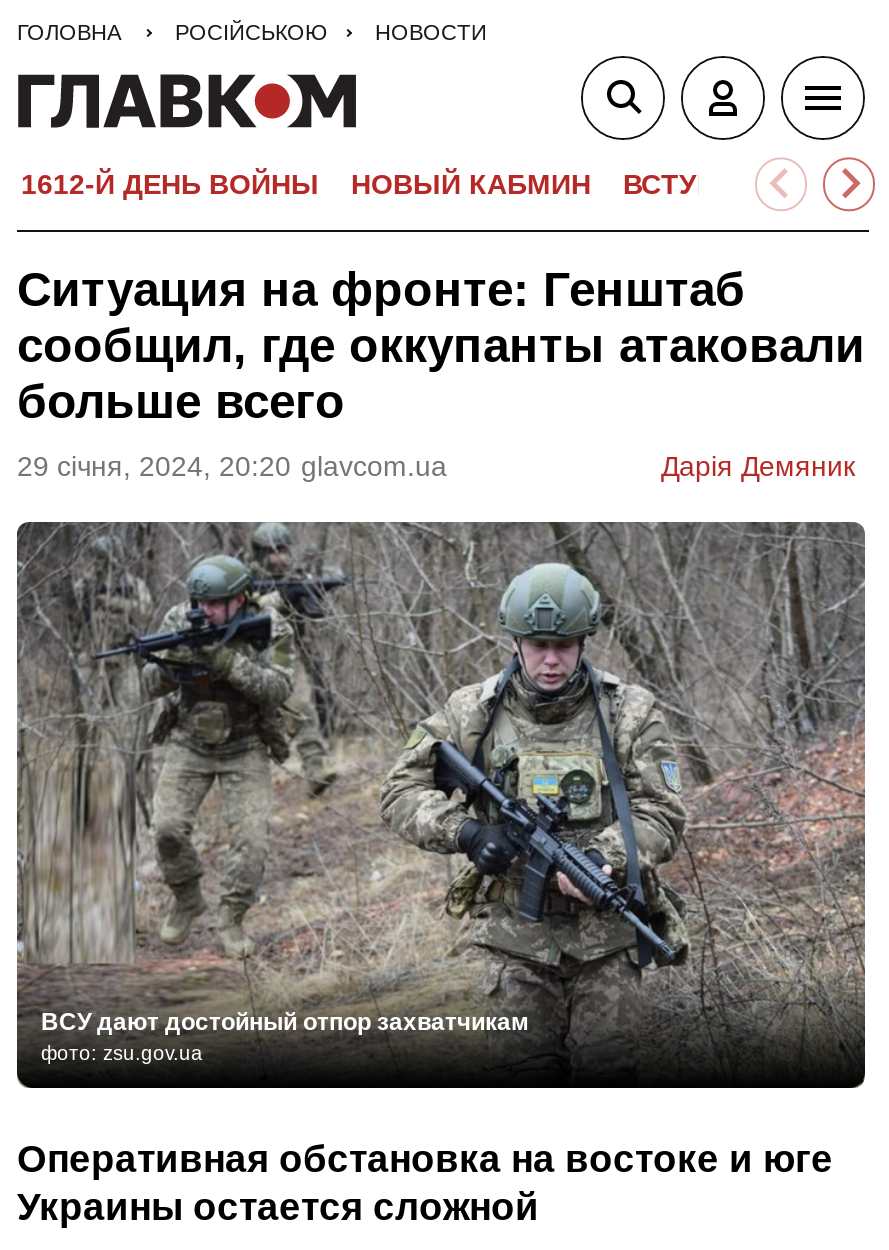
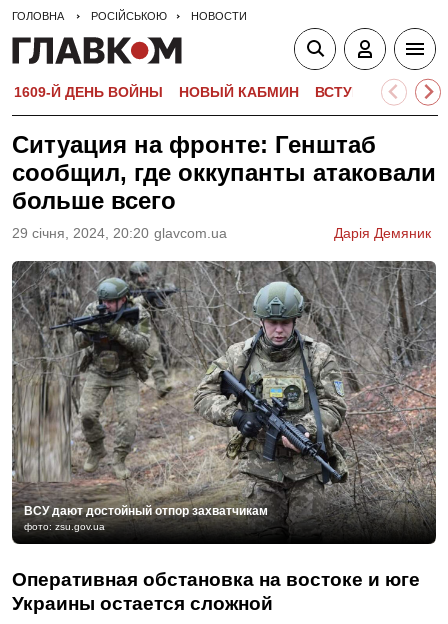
[21,168,319,200] 1612-Й ДЕНЬ ВОЙНЫ -> [14,84,163,100] 1609-Й ДЕНЬ ВОЙНЫ

